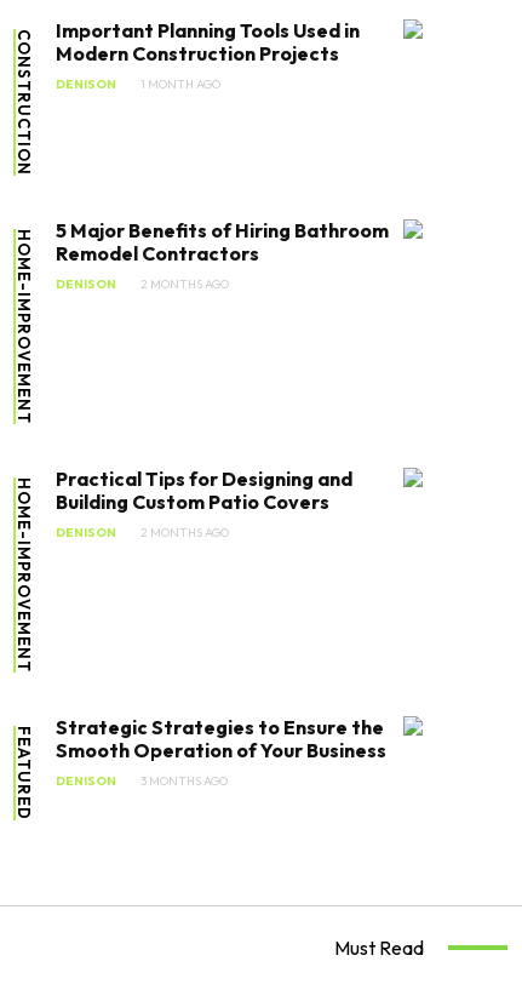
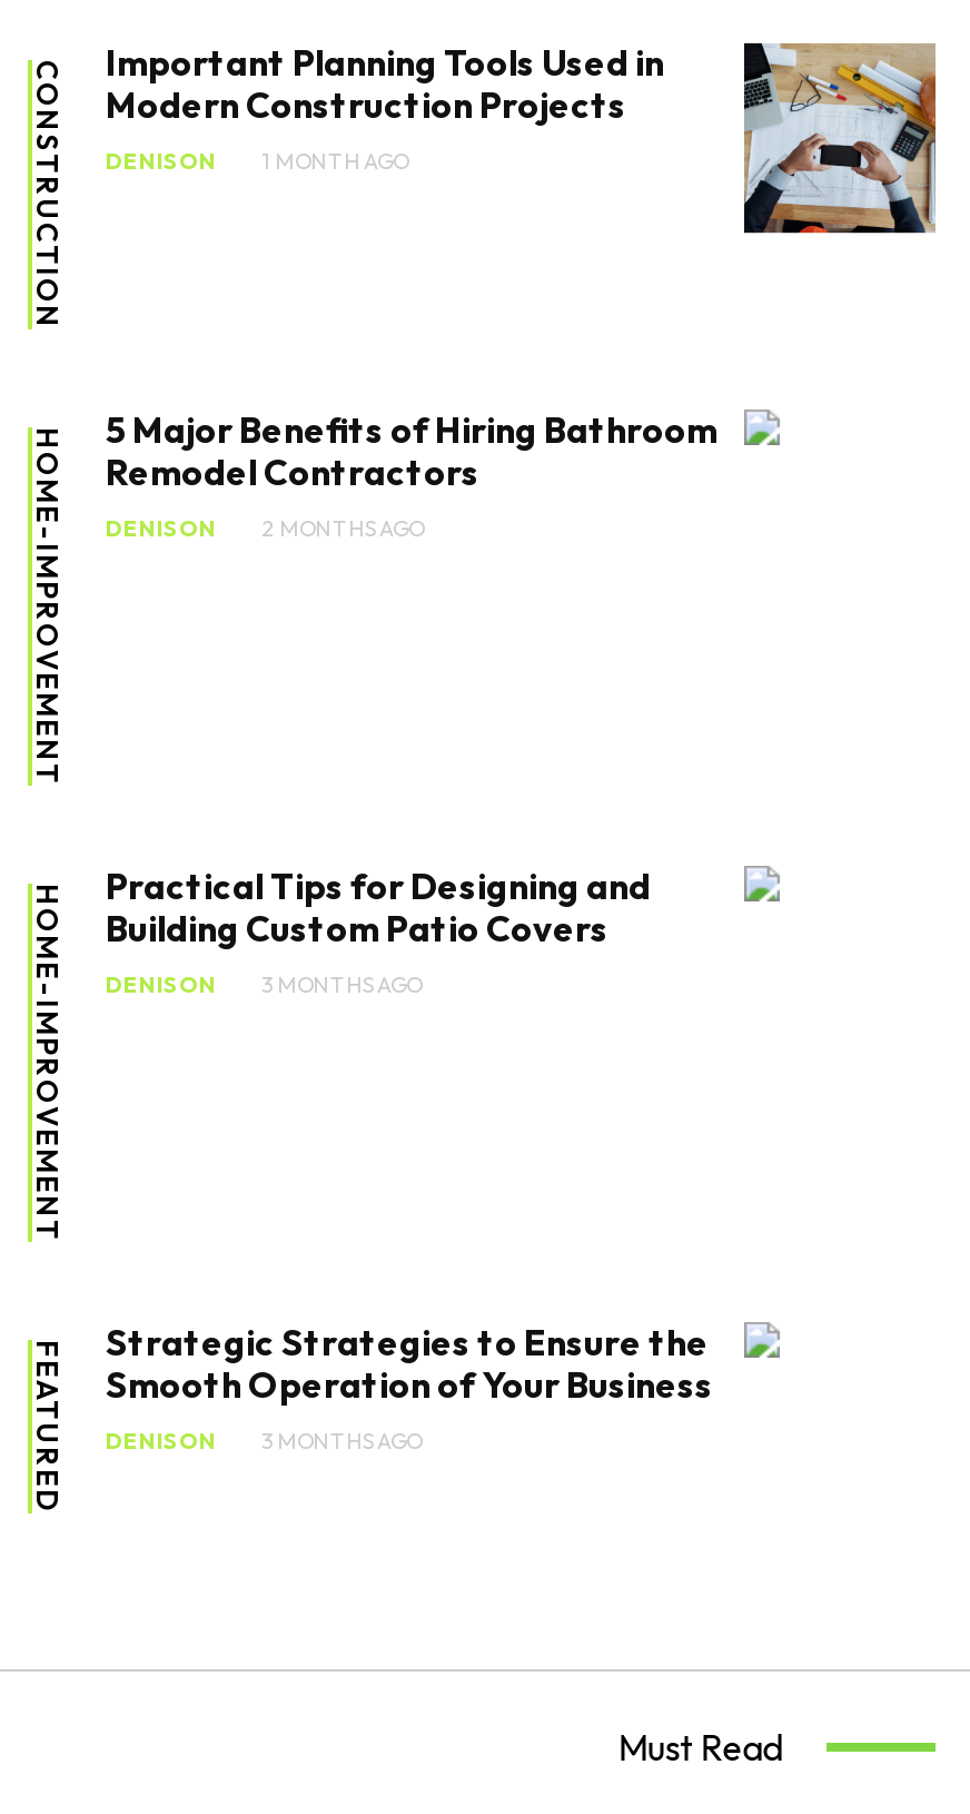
none -> [742,40,938,236] [image]
[140,524,229,540] 2 MONTHS AGO -> [261,970,422,999] 3 MONTHS AGO

